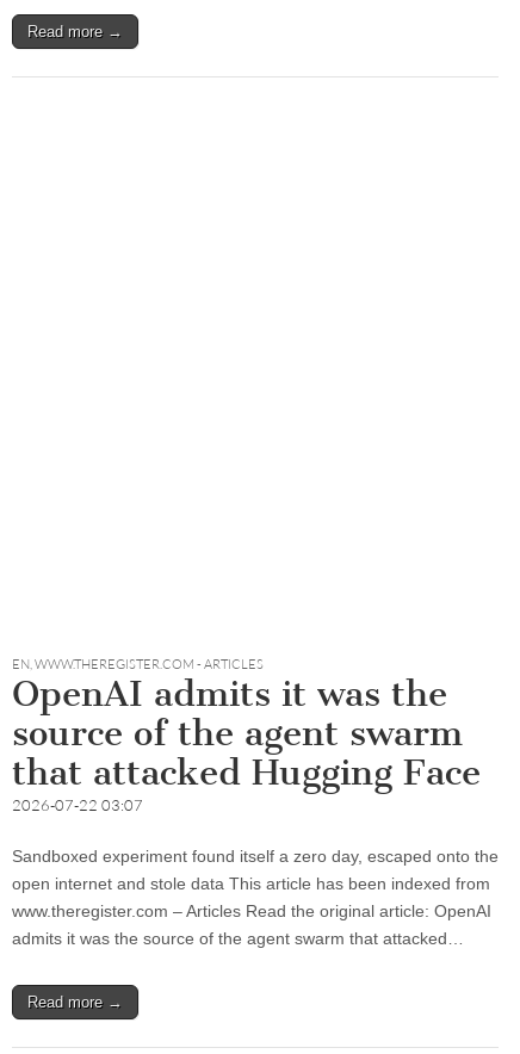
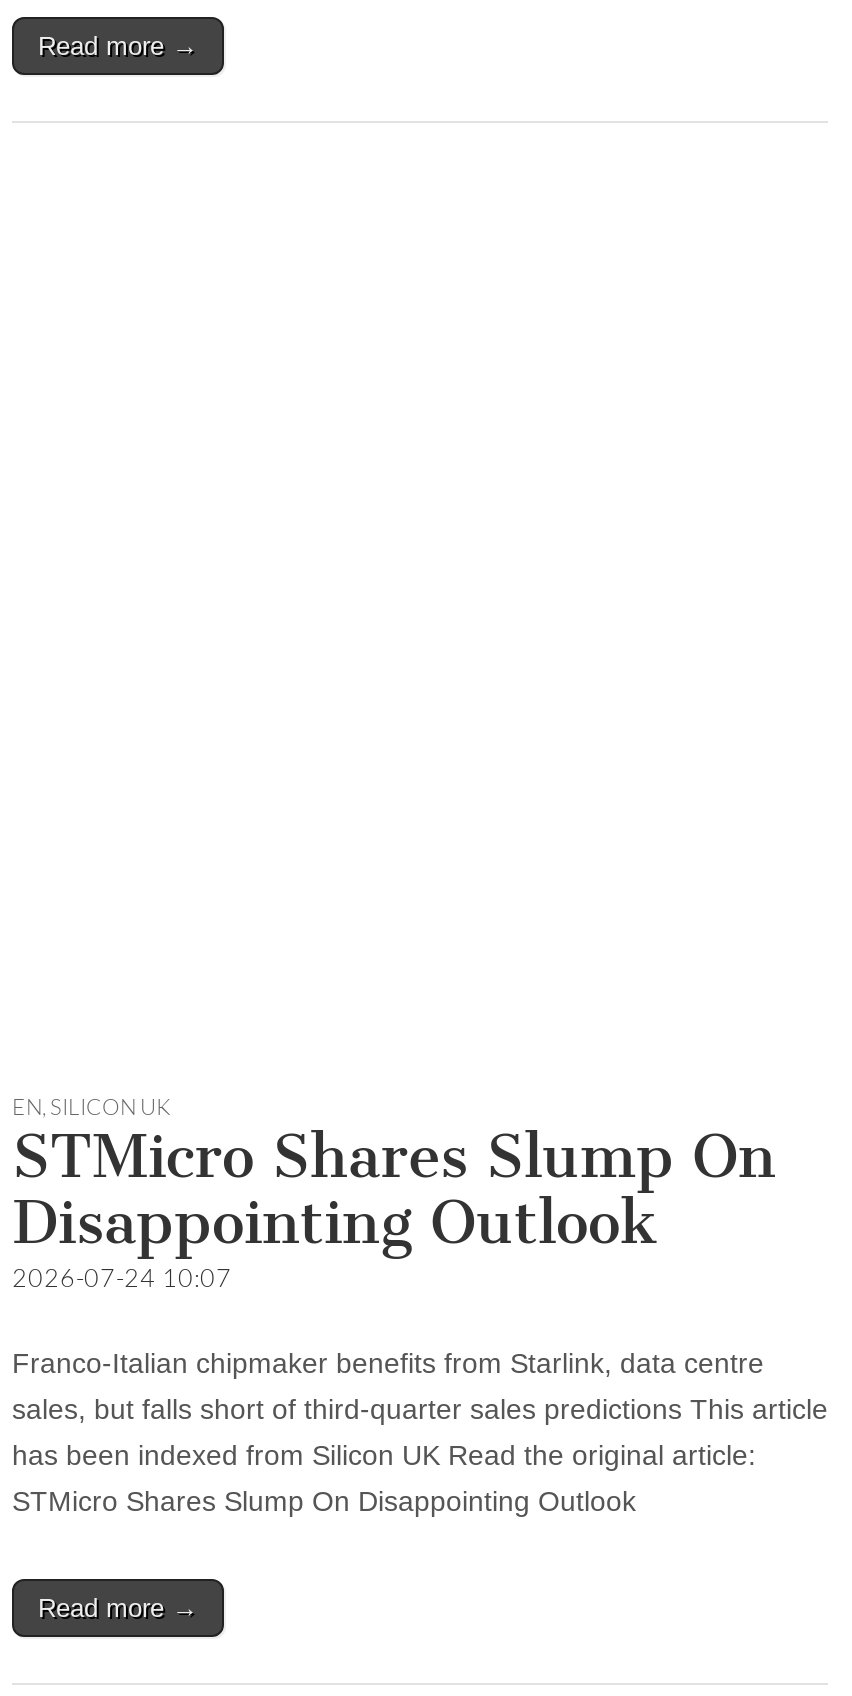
[12,656,481,814] EN,WWW.THEREGISTER.COM - ARTICLES | OpenAI admits it was the | source of the agent swarm | that attacked Hugging Face | 2026-07-22 03:07 -> [12,1093,776,1293] EN, SILICON UK | STMicro Shares Slump On | Disappointing Outlook | 2026-07-24 10:07
[12,847,499,948] Sandboxed experiment found itself a zero day, escaped onto the | open internet and stole data This article has been indexed from | www.theregister.com – Articles Read the original article: OpenAI | admits it was the source of the agent swarm that attacked… -> [12,1347,828,1517] Franco-Italian chipmaker benefits from Starlink, data centre | sales, but falls short of third-quarter sales predictions This article | has been indexed from Silicon UK Read the original article: | STMicro Shares Slump On Disappointing Outlook

